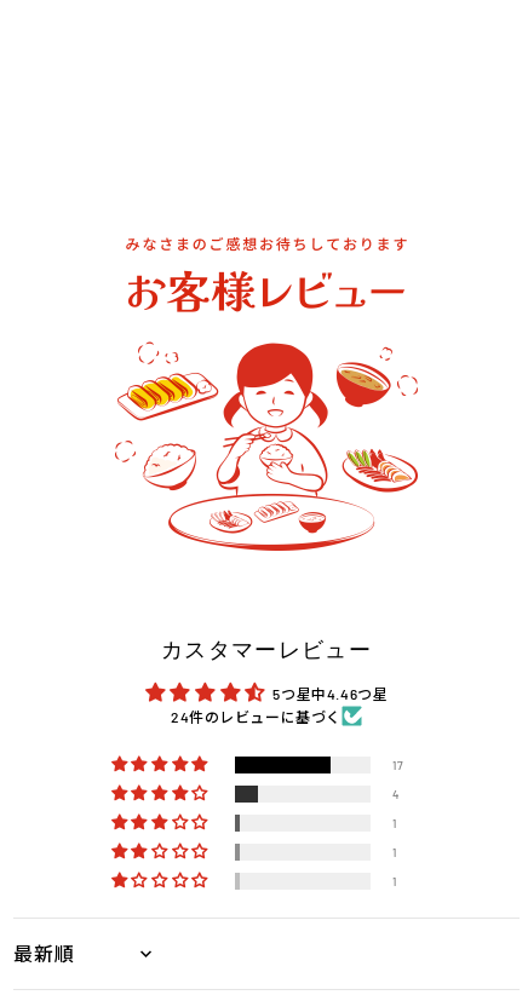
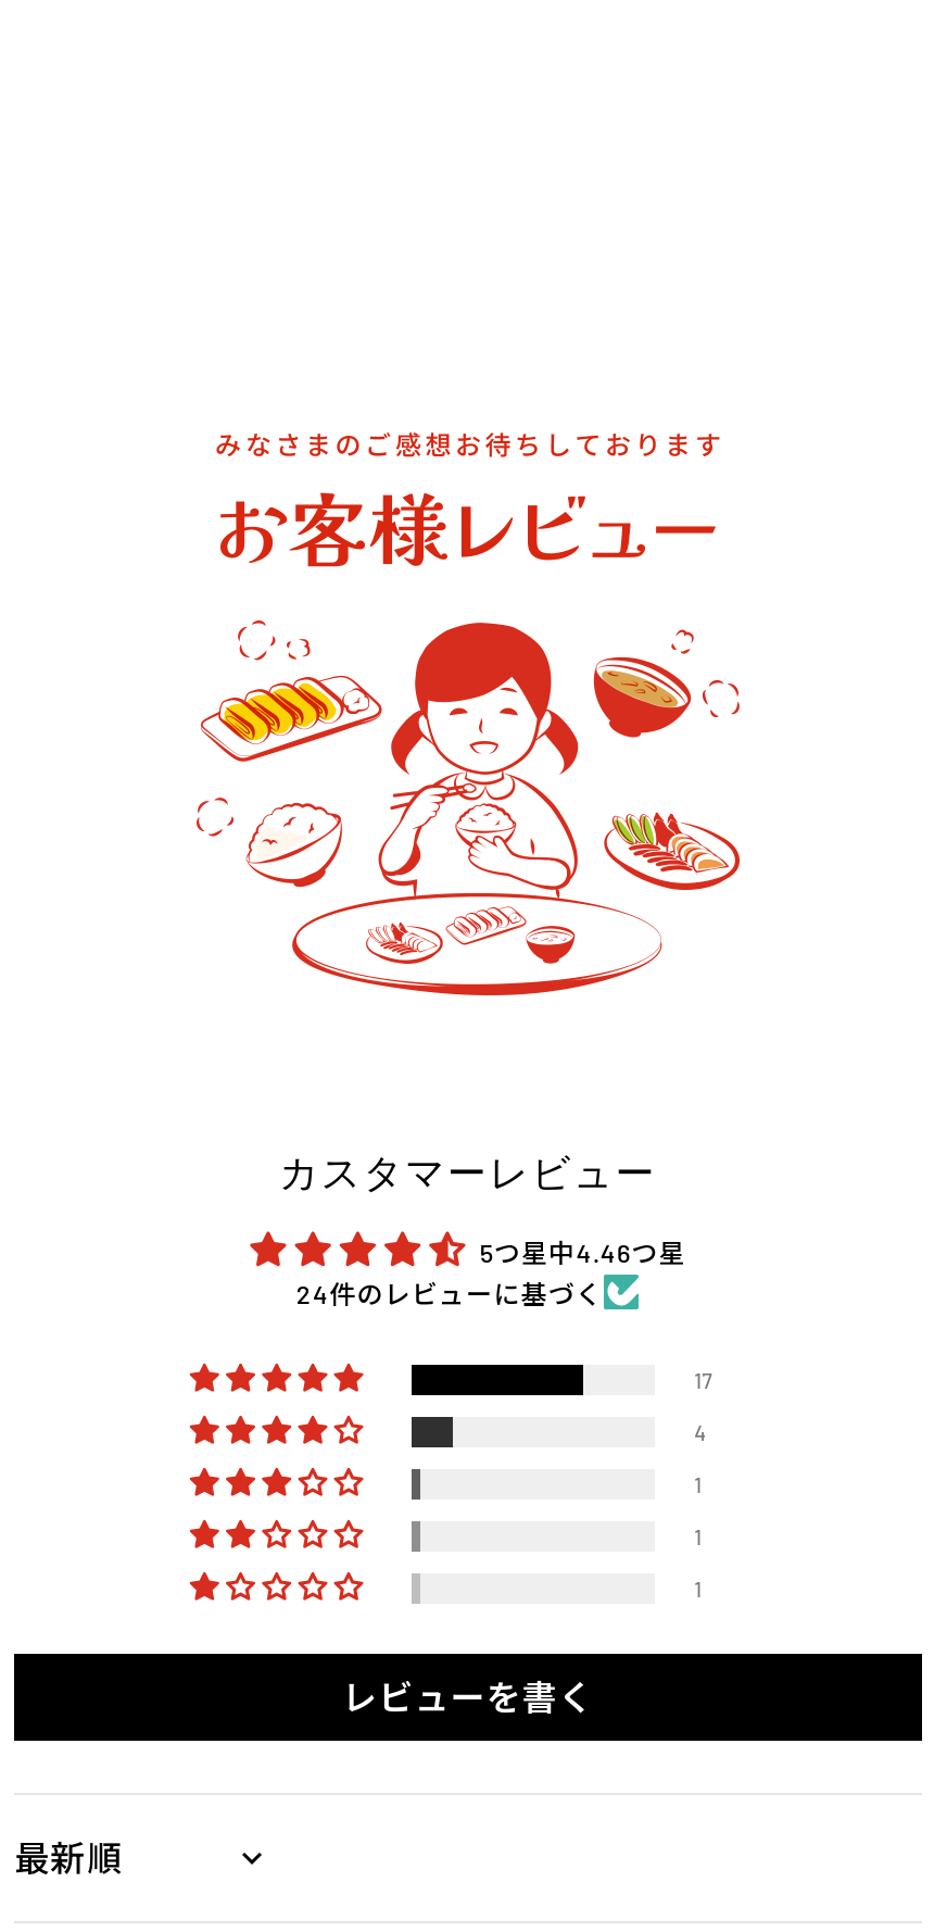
none -> [342,1676,594,1718] レビューを書く

